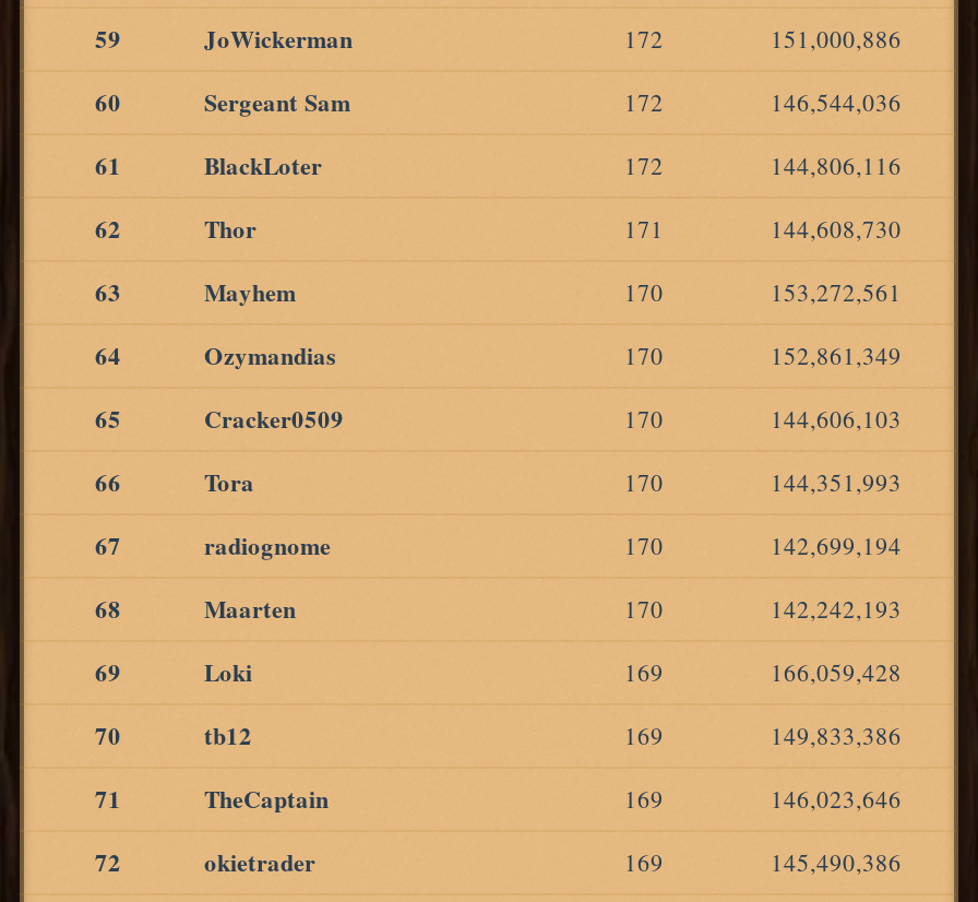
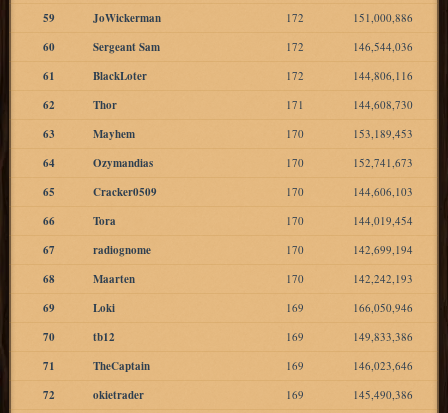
[771,275,902,308] 153,272,561 -> [353,126,413,141] 153,189,453
[771,338,902,371] 152,861,349 -> [353,155,413,170] 152,741,673
[771,465,902,498] 144,351,993 -> [353,213,413,228] 144,019,454
[771,655,902,688] 166,059,428 -> [353,300,413,315] 166,050,946

